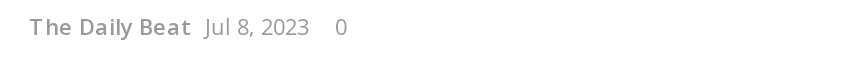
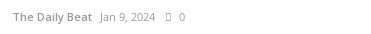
[29,11,309,41] The Daily Beat Jul 8, 2023 -> [12,9,155,24] The Daily Beat Jan 9, 2024

